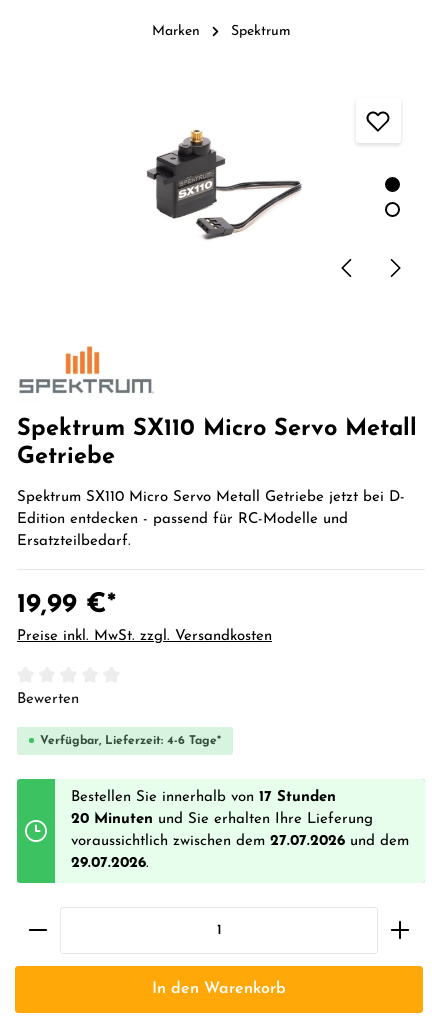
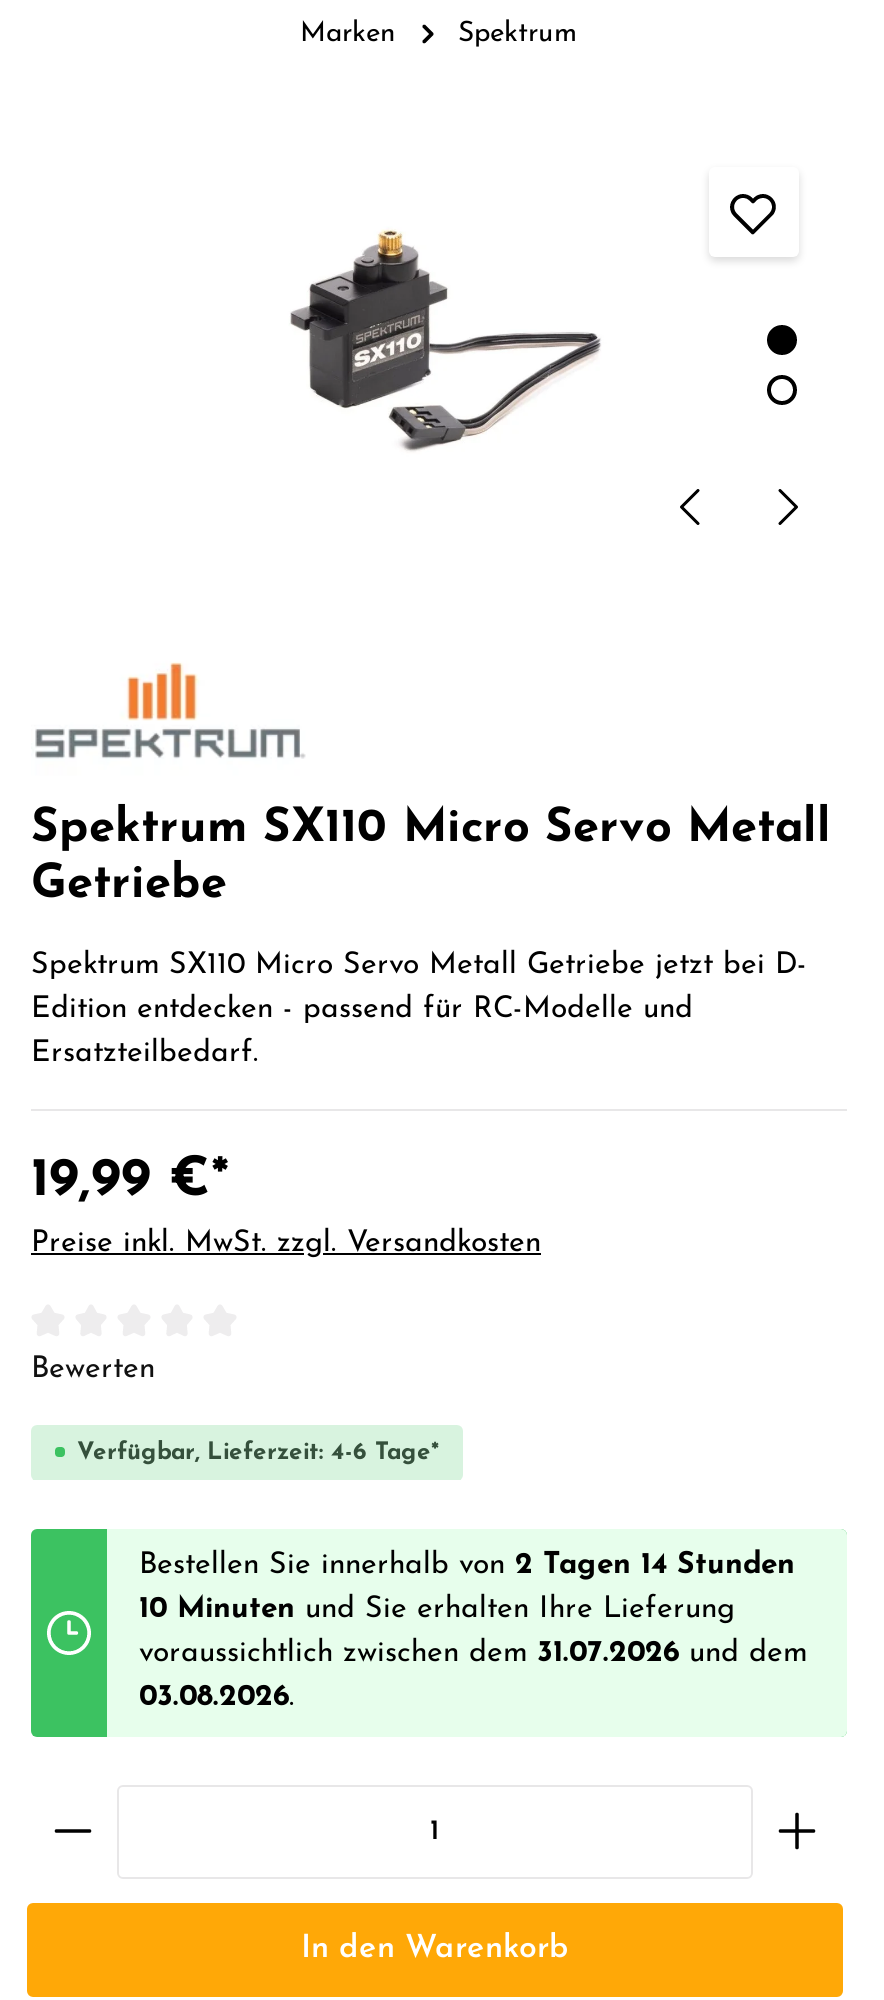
[71,789,336,804] Bestellen Sie innerhalb von 17 Stunden -> [139,1550,795,1580] Bestellen Sie innerhalb von 2 Tagen 14 Stunden
[71,811,373,826] 20 Minuten und Sie erhalten Ihre Lieferung -> [139,1594,735,1624] 10 Minuten und Sie erhalten Ihre Lieferung
[71,833,409,848] voraussichtlich zwischen dem 27.07.2026 und dem -> [139,1638,807,1668] voraussichtlich zwischen dem 31.07.2026 und dem
[71,855,149,870] 29.07.2026. -> [139,1682,295,1712] 03.08.2026.

